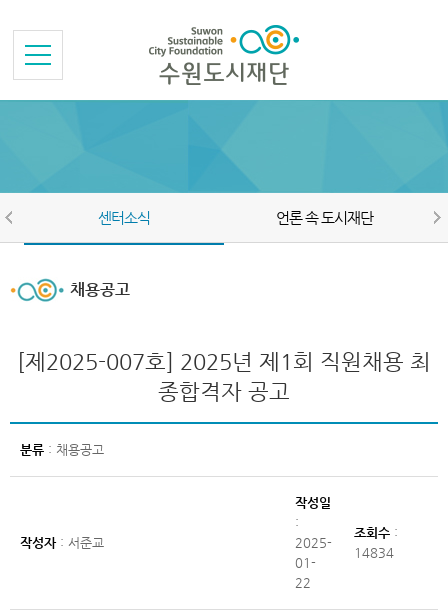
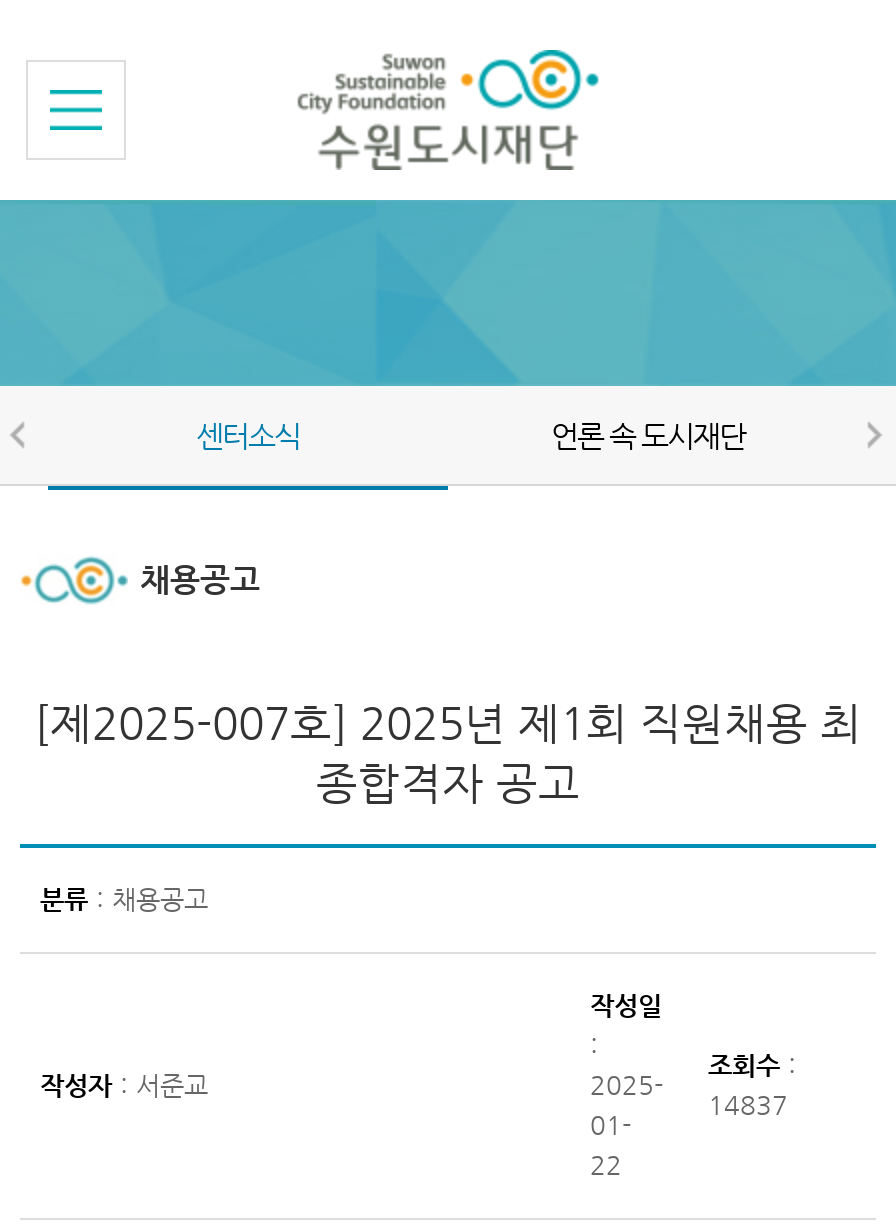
[354,545,394,560] 14834 -> [708,1090,788,1120] 14837

